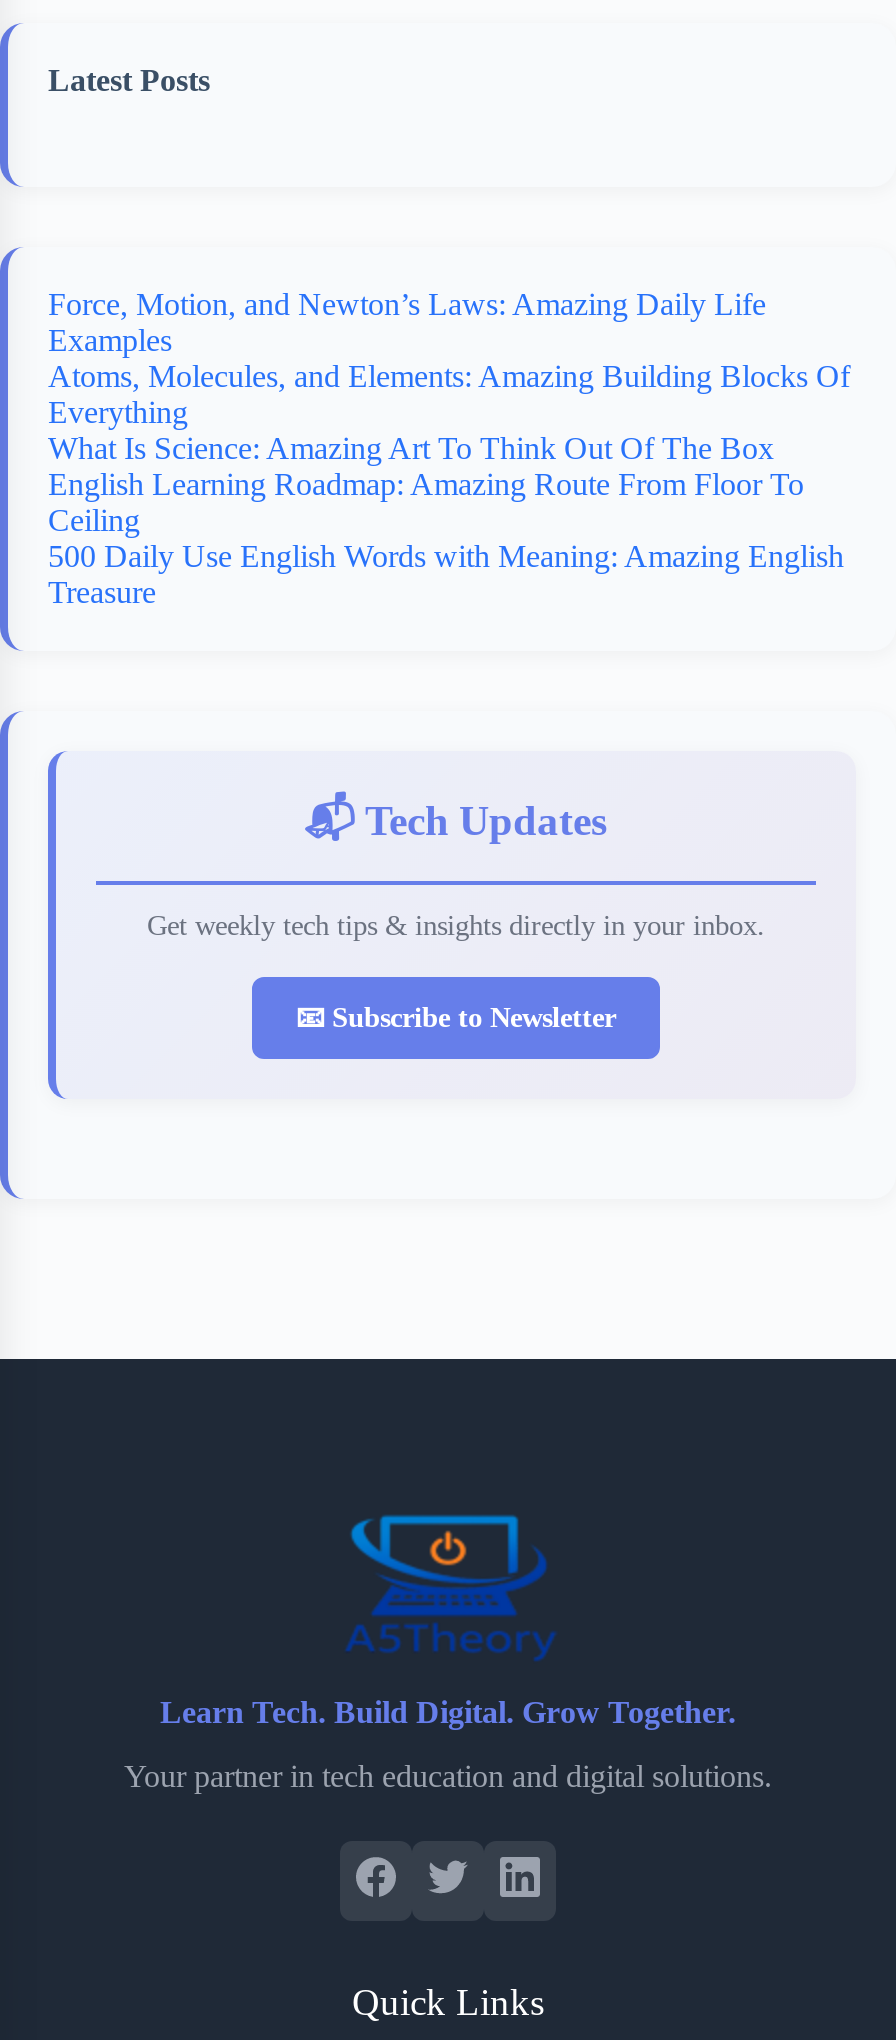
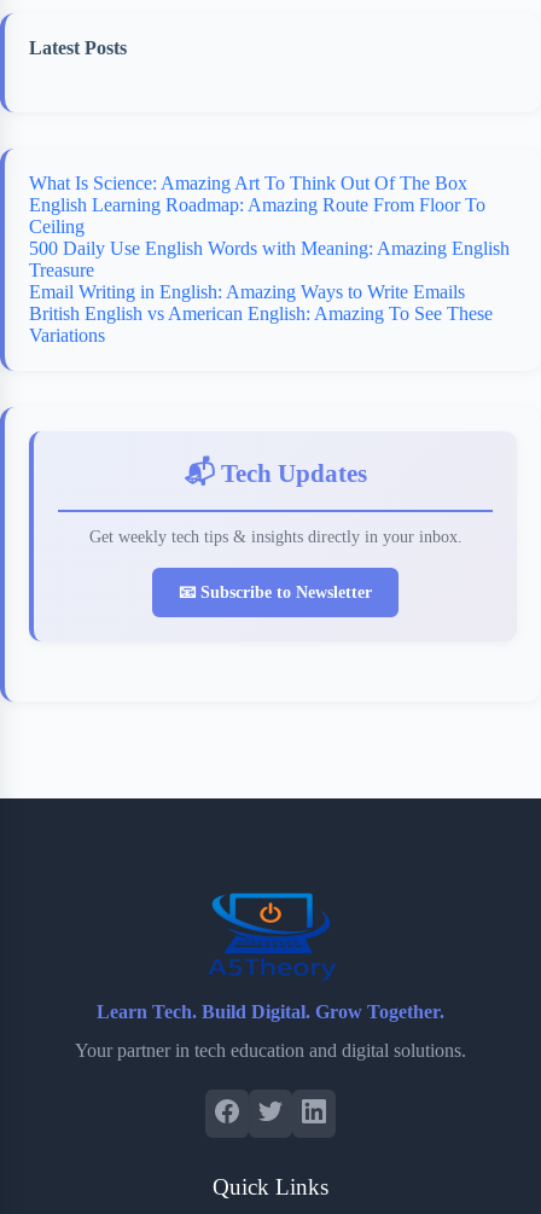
[48,287,850,429] Force, Motion, and Newton’s Laws: Amazing Daily Life | Examples | Atoms, Molecules, and Elements: Amazing Building Blocks Of | Everything -> none
moved [48,431,844,609] -> [29,173,510,280]: What Is Science: Amazing Art To Think Out Of The Box | English Learning Roadmap: Amazing Route From Floor To | Ceiling | 500 Daily Use English Words with Meaning: Amazing English | Treasure
none -> [29,281,493,345] Email Writing in English: Amazing Ways to Write Emails | British English vs American English: Amazing To See These | Variations

